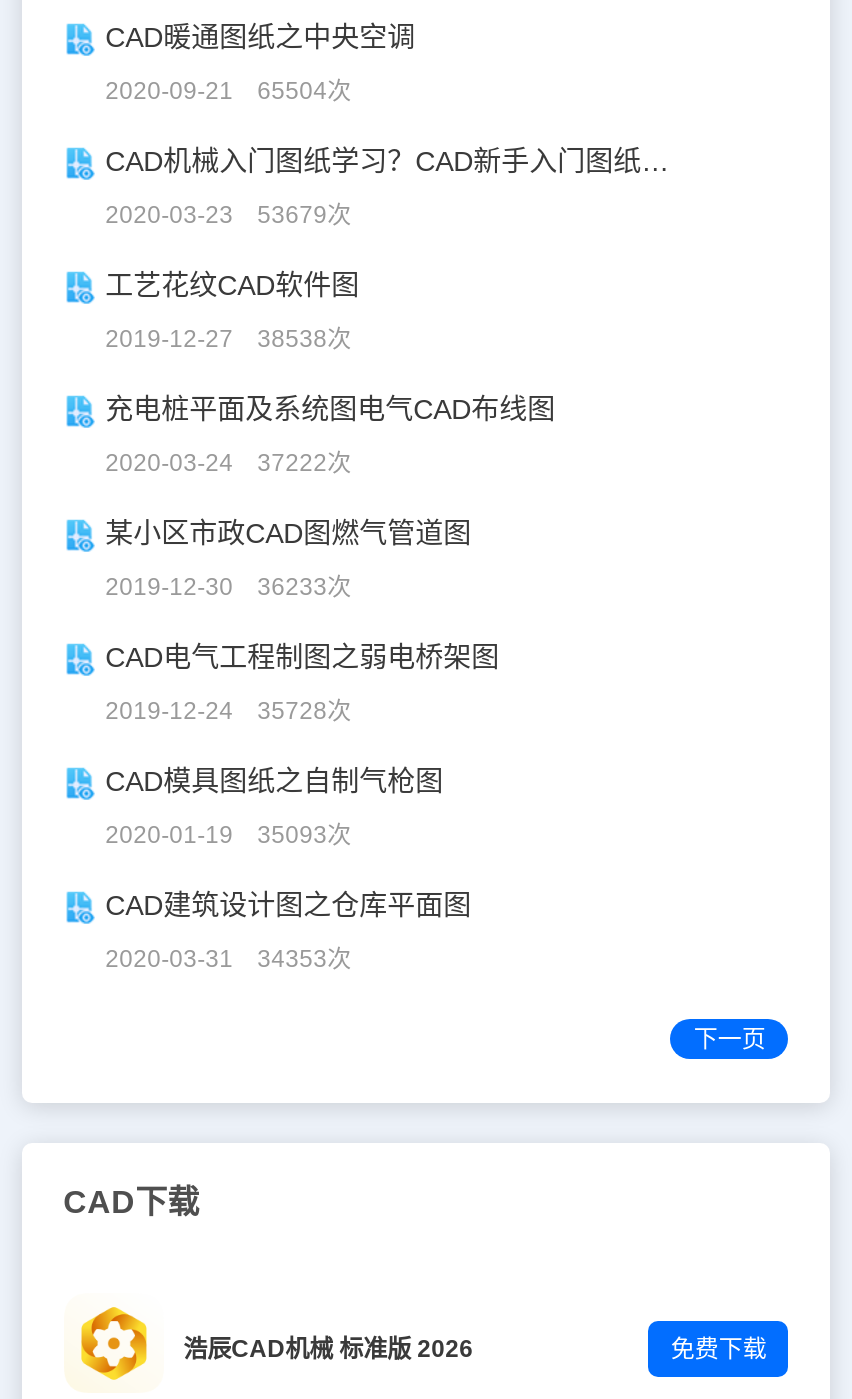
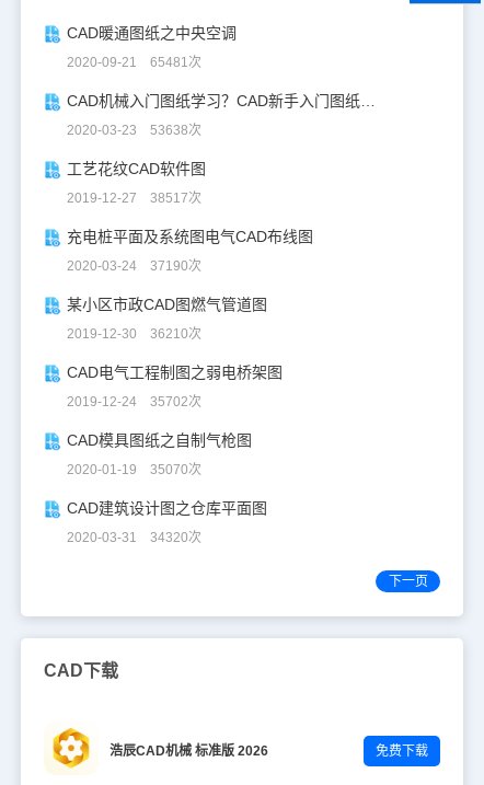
[105,78,351,106] 2020-09-21 65504次 -> [66,55,201,71] 2020-09-21 65481次
[105,202,351,230] 2020-03-23 53679次 -> [66,123,201,138] 2020-03-23 53638次
[105,326,351,354] 2019-12-27 38538次 -> [66,191,201,206] 2019-12-27 38517次
[105,450,351,478] 2020-03-24 37222次 -> [66,259,201,274] 2020-03-24 37190次
[105,574,351,602] 2019-12-30 36233次 -> [66,327,201,342] 2019-12-30 36210次
[105,698,351,726] 2019-12-24 35728次 -> [66,395,201,410] 2019-12-24 35702次
[105,822,351,850] 2020-01-19 35093次 -> [66,463,201,478] 2020-01-19 35070次
[105,946,351,974] 2020-03-31 34353次 -> [66,530,201,546] 2020-03-31 34320次

